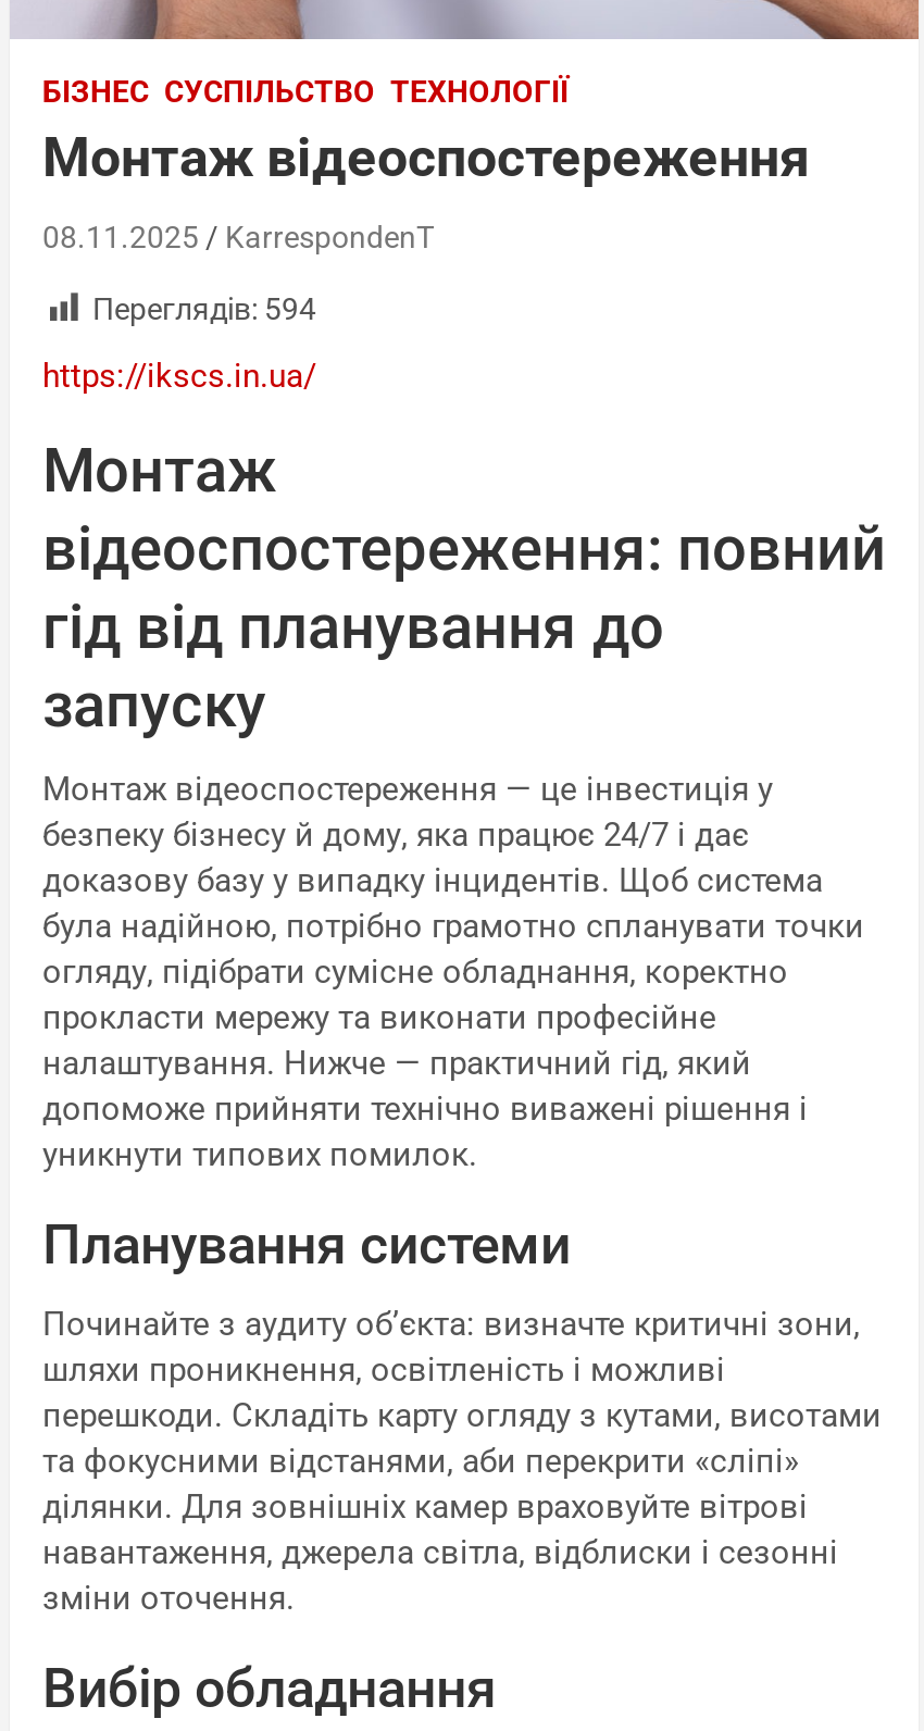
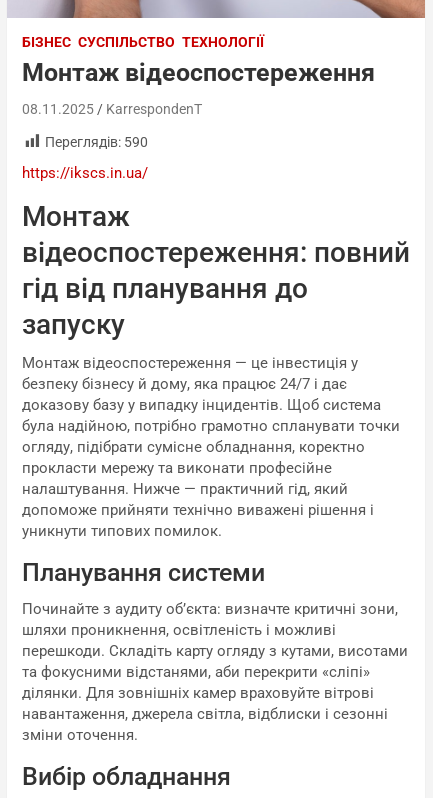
[92,291,316,326] Переглядів: 594 -> [45,134,148,150] Переглядів: 590

